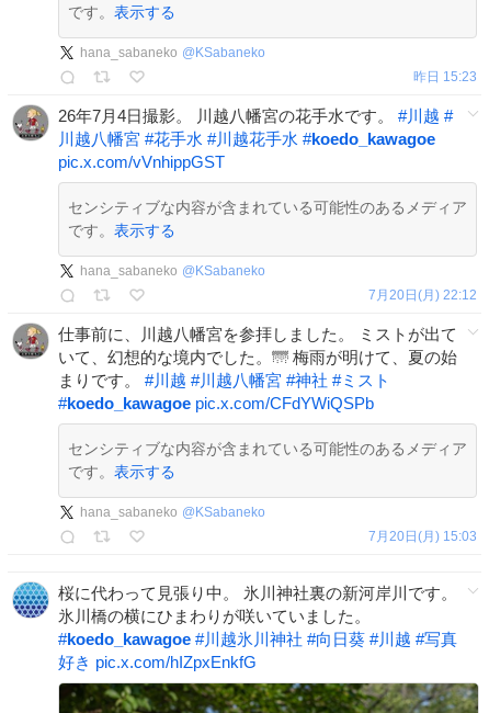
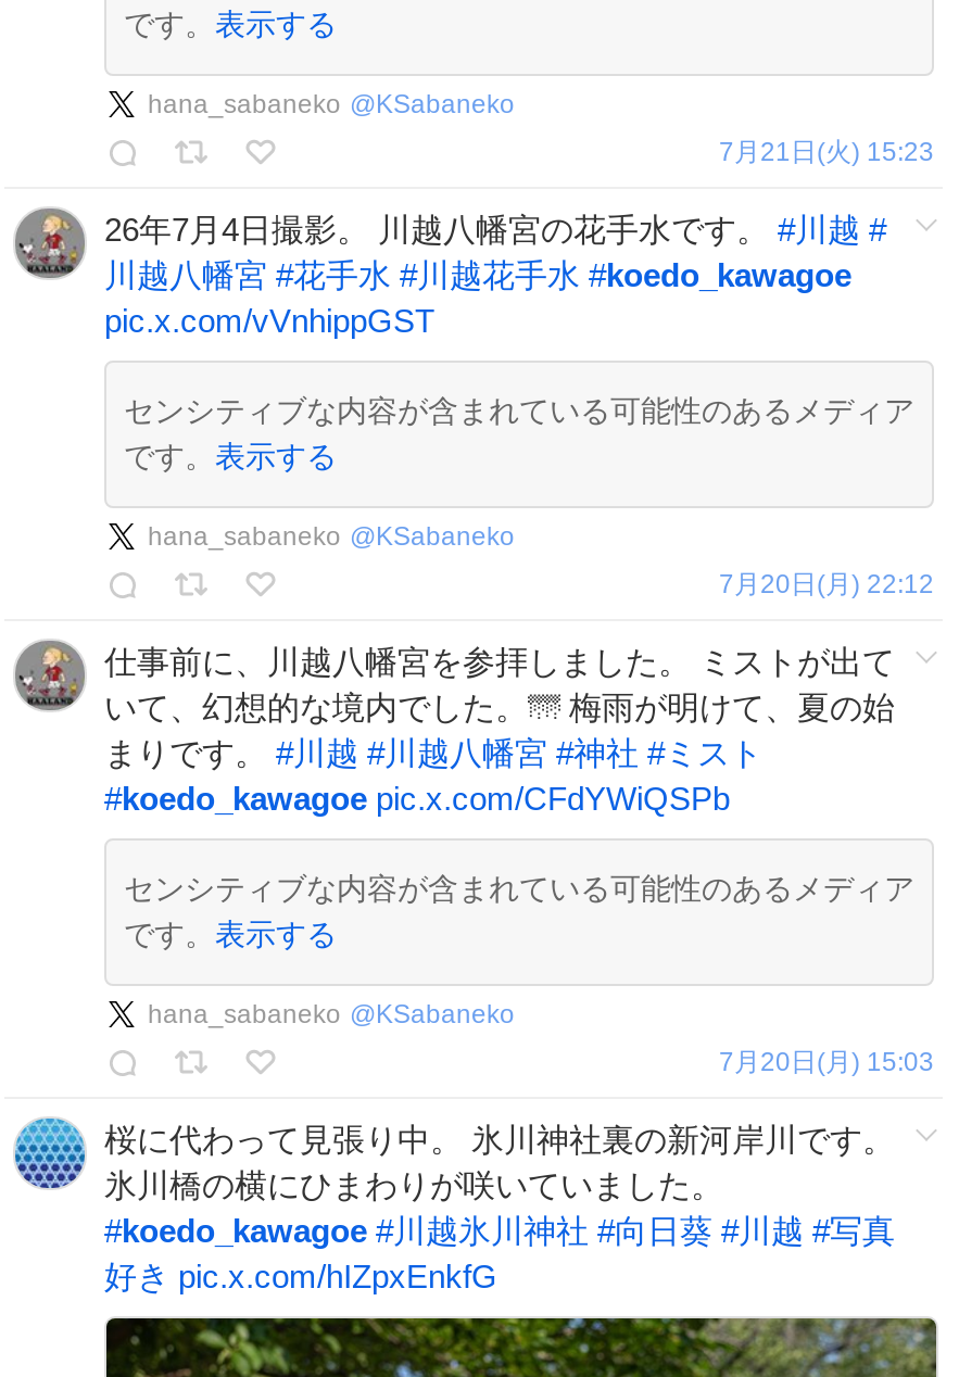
[413,69,477,84] 昨日 15:23 -> [719,136,934,166] 7月21日(火) 15:23

